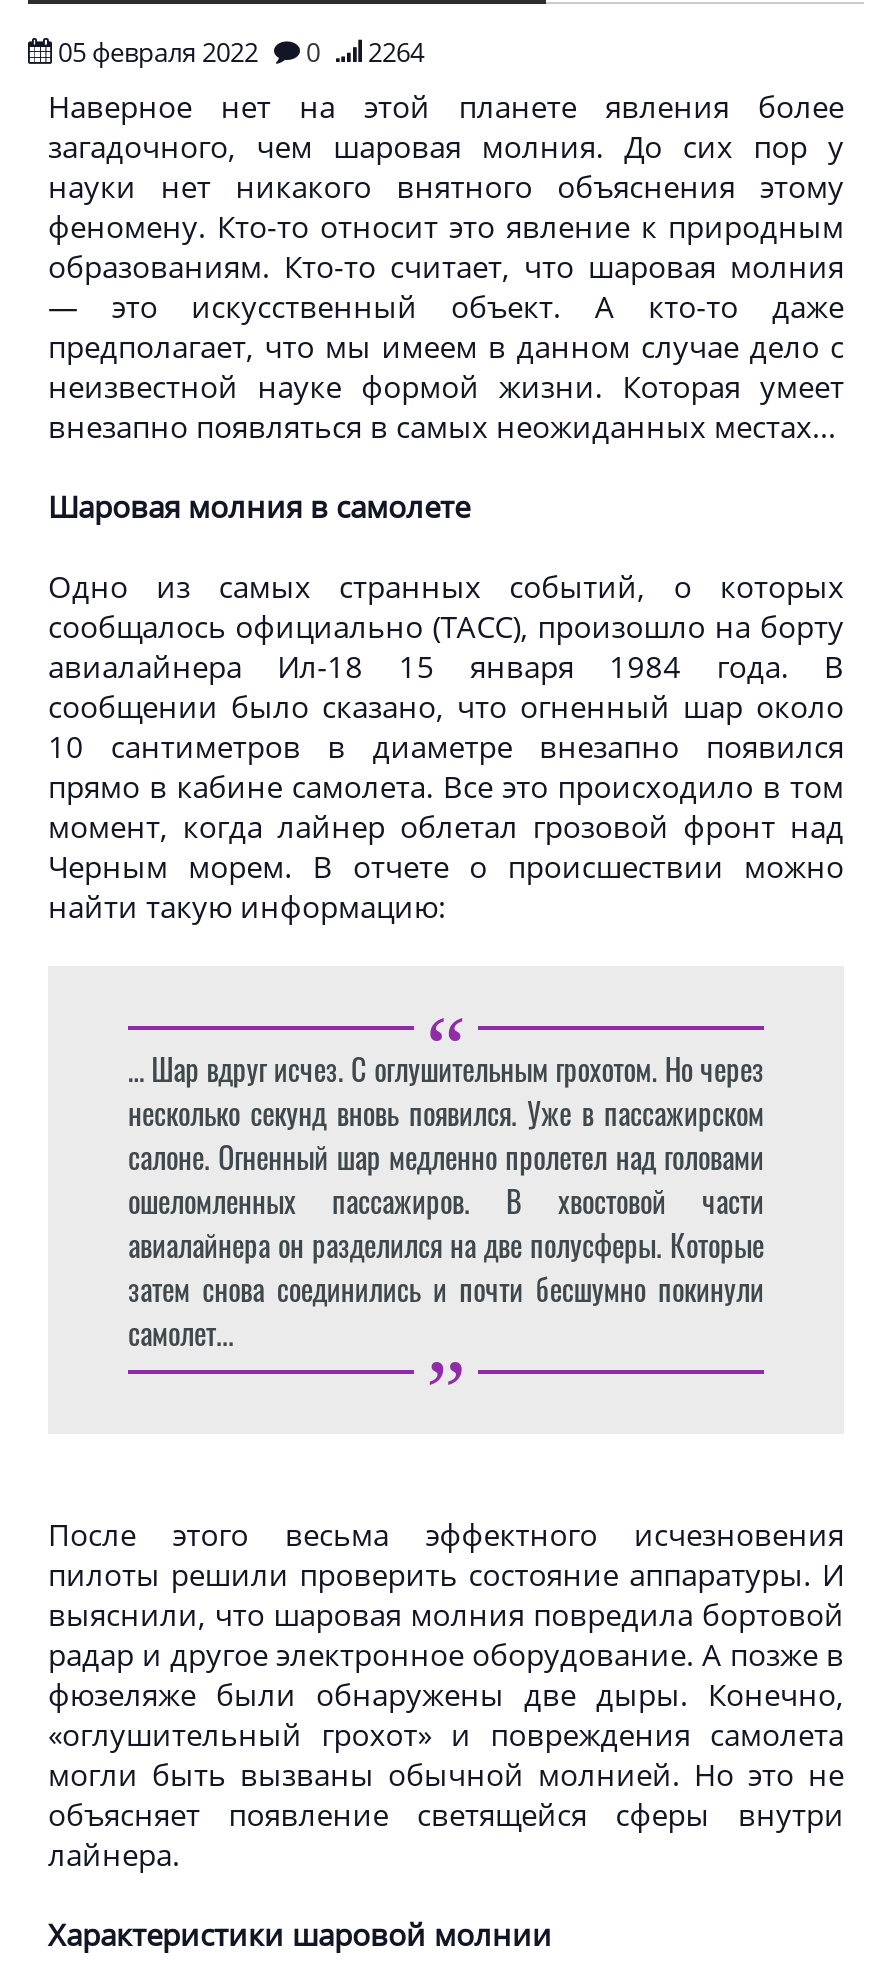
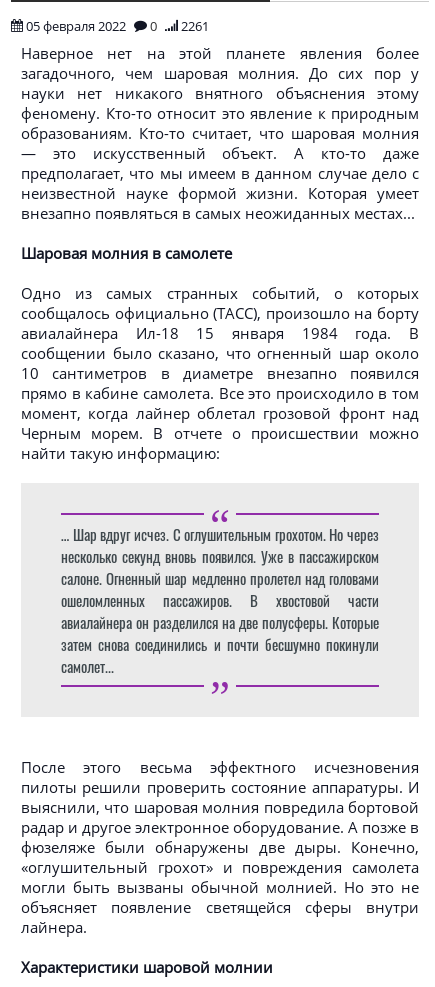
[52,34,424,70] 05 февраля 2022 0 2264 -> [23,17,209,35] 05 февраля 2022 0 2261

